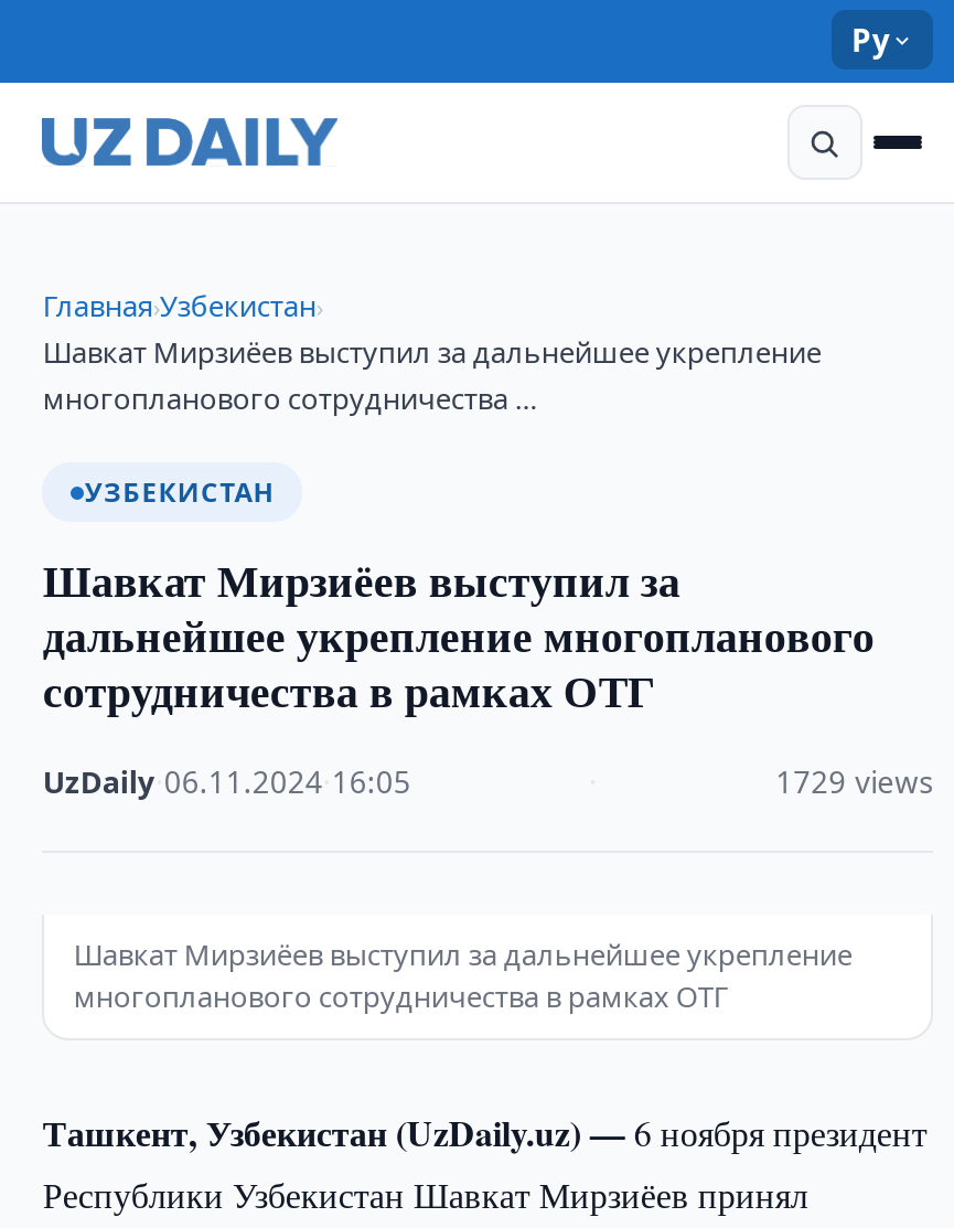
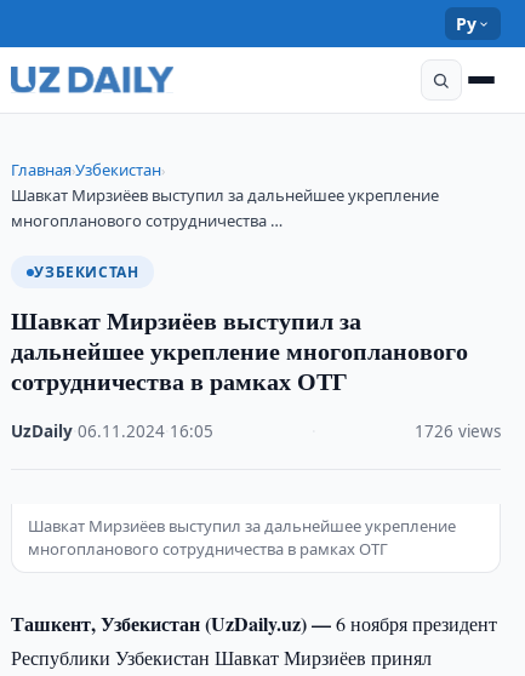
[776,762,932,802] 1729 views -> [414,420,500,442] 1726 views

